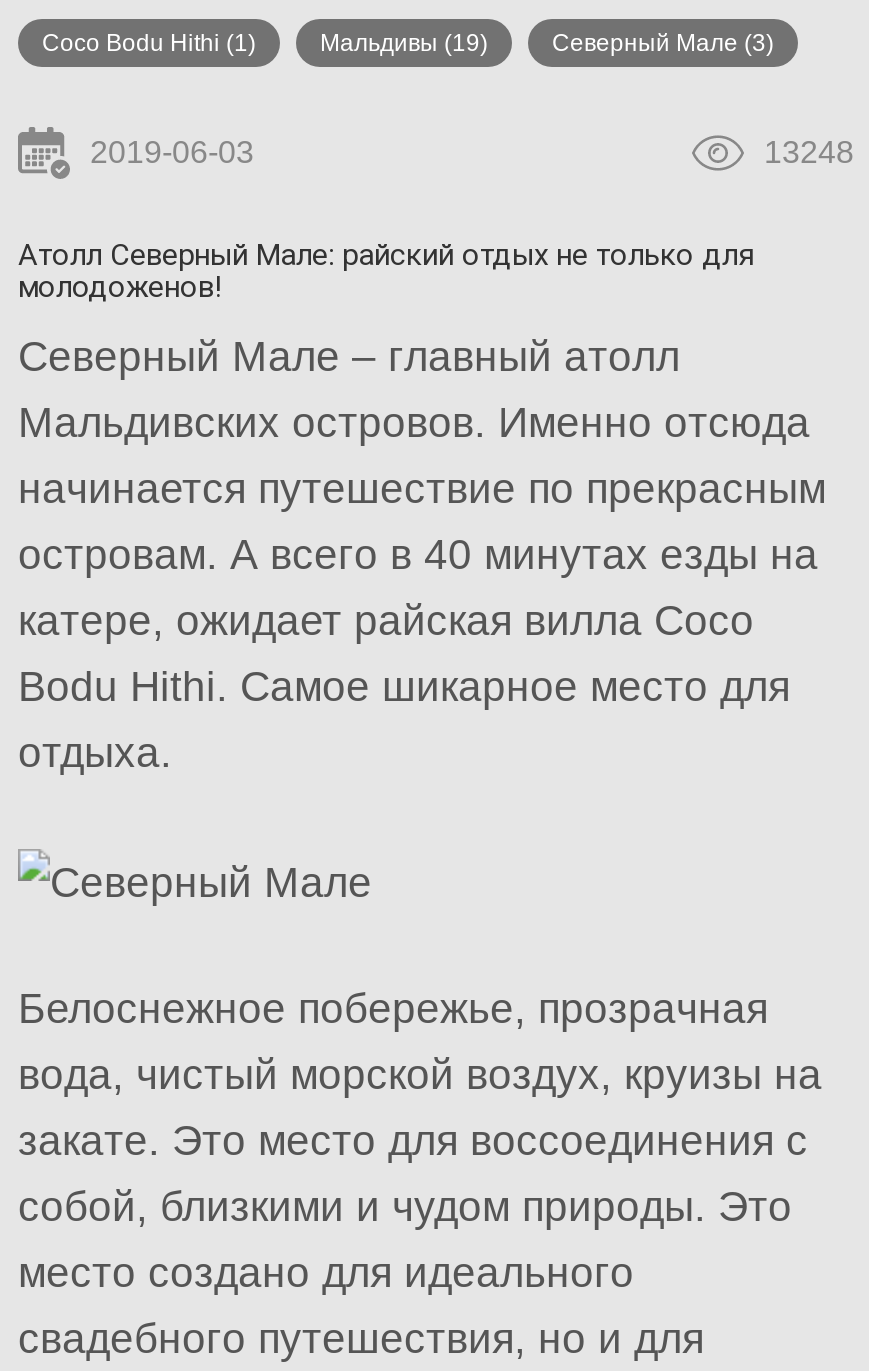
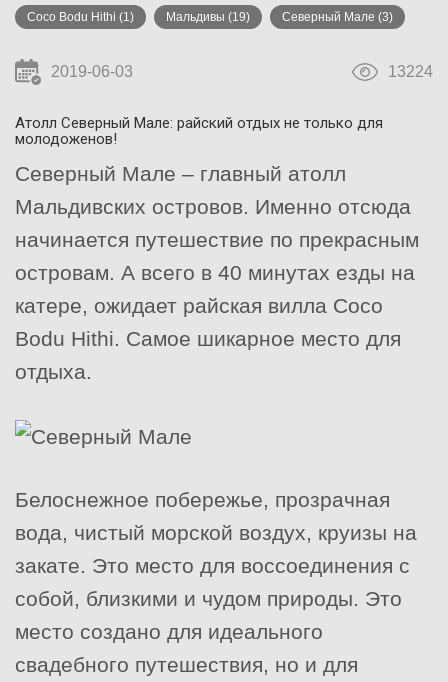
[764,135,854,169] 13248 -> [388,63,433,80] 13224

